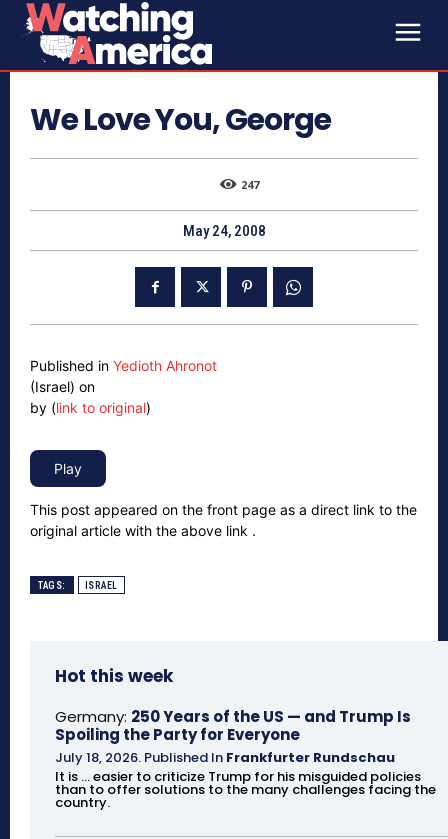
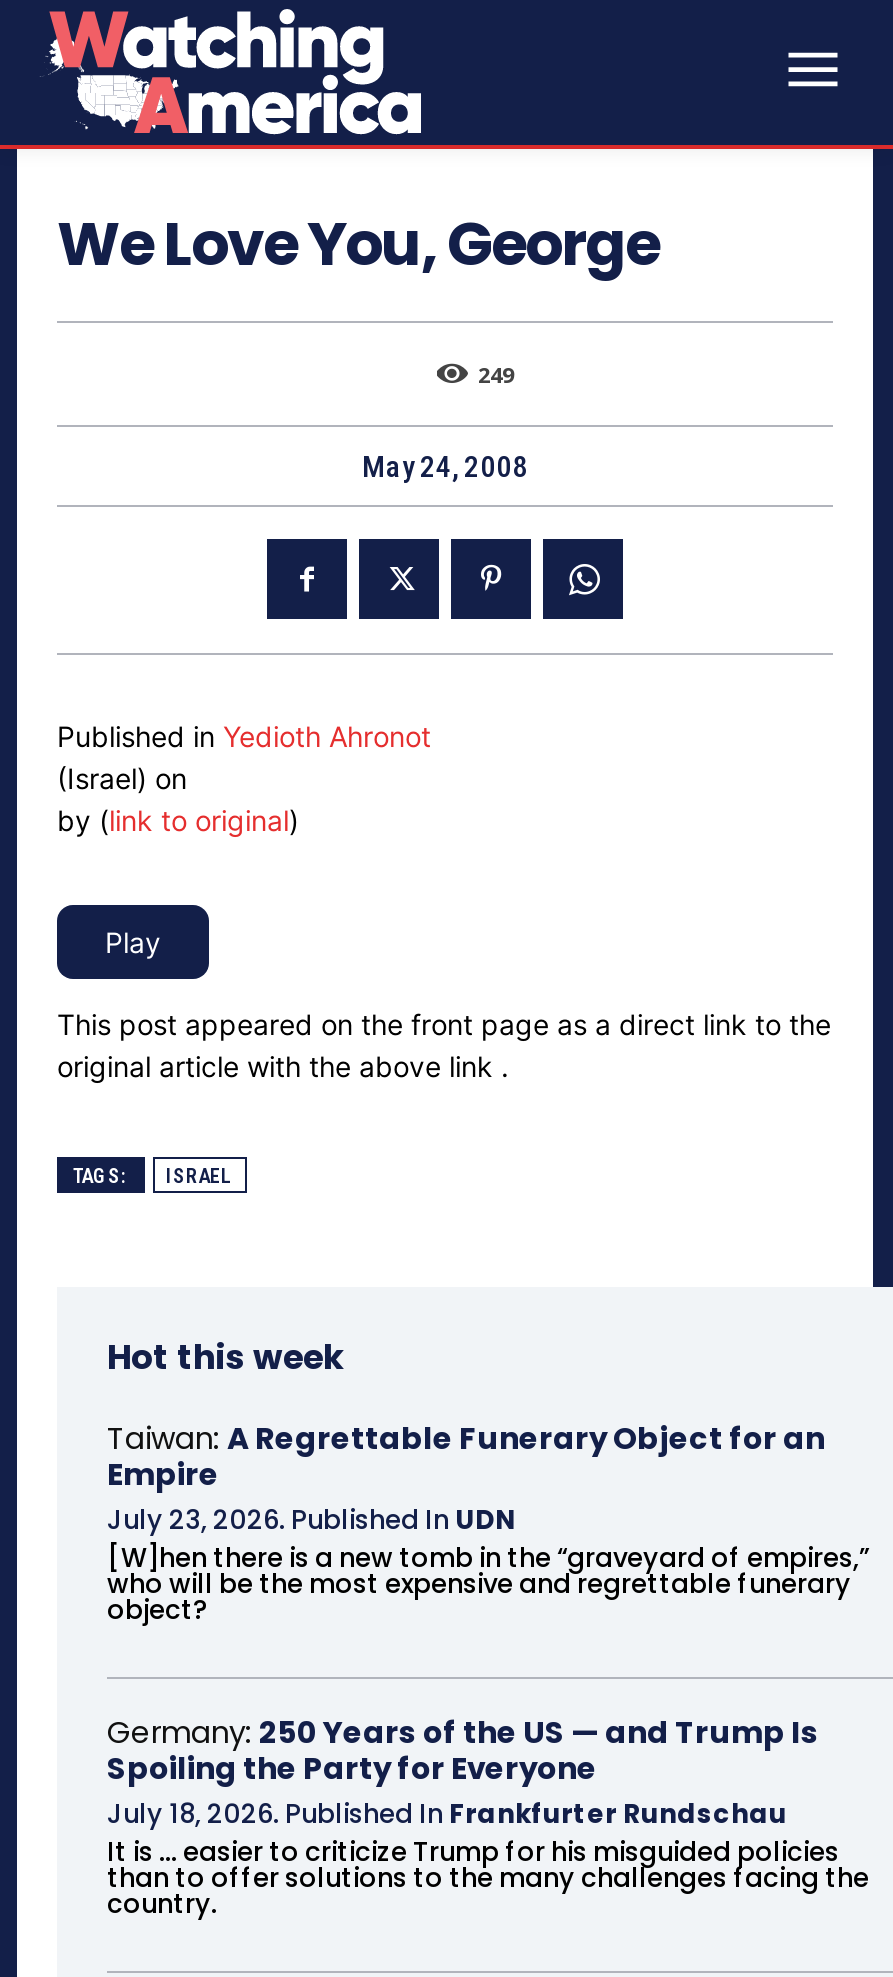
[240,177,258,192] 247 -> [478,359,514,389] 249
none -> [107,1417,869,1629] Taiwan: A Regrettable Funerary Object for an | Empire | July 23, 2026. Published In UDN | [W]hen there is a new tomb in the “graveyard of empires,” | who will be the most expensive and regrettable funerary | object?

